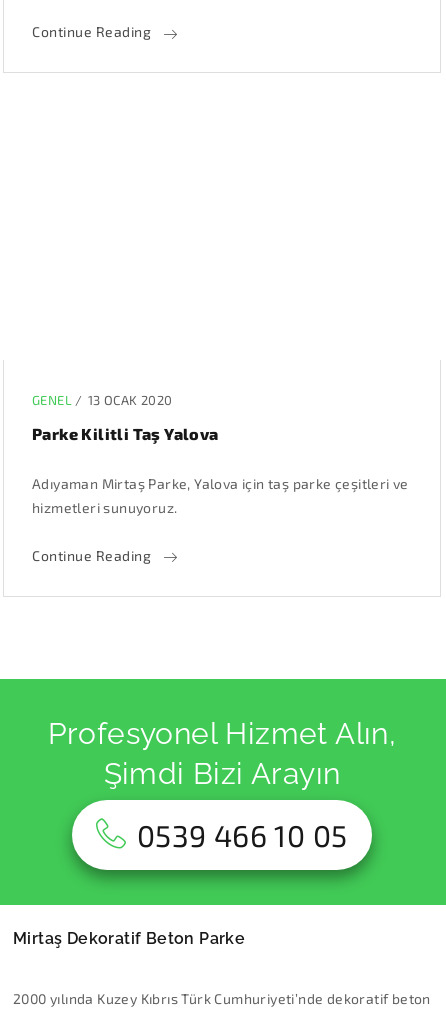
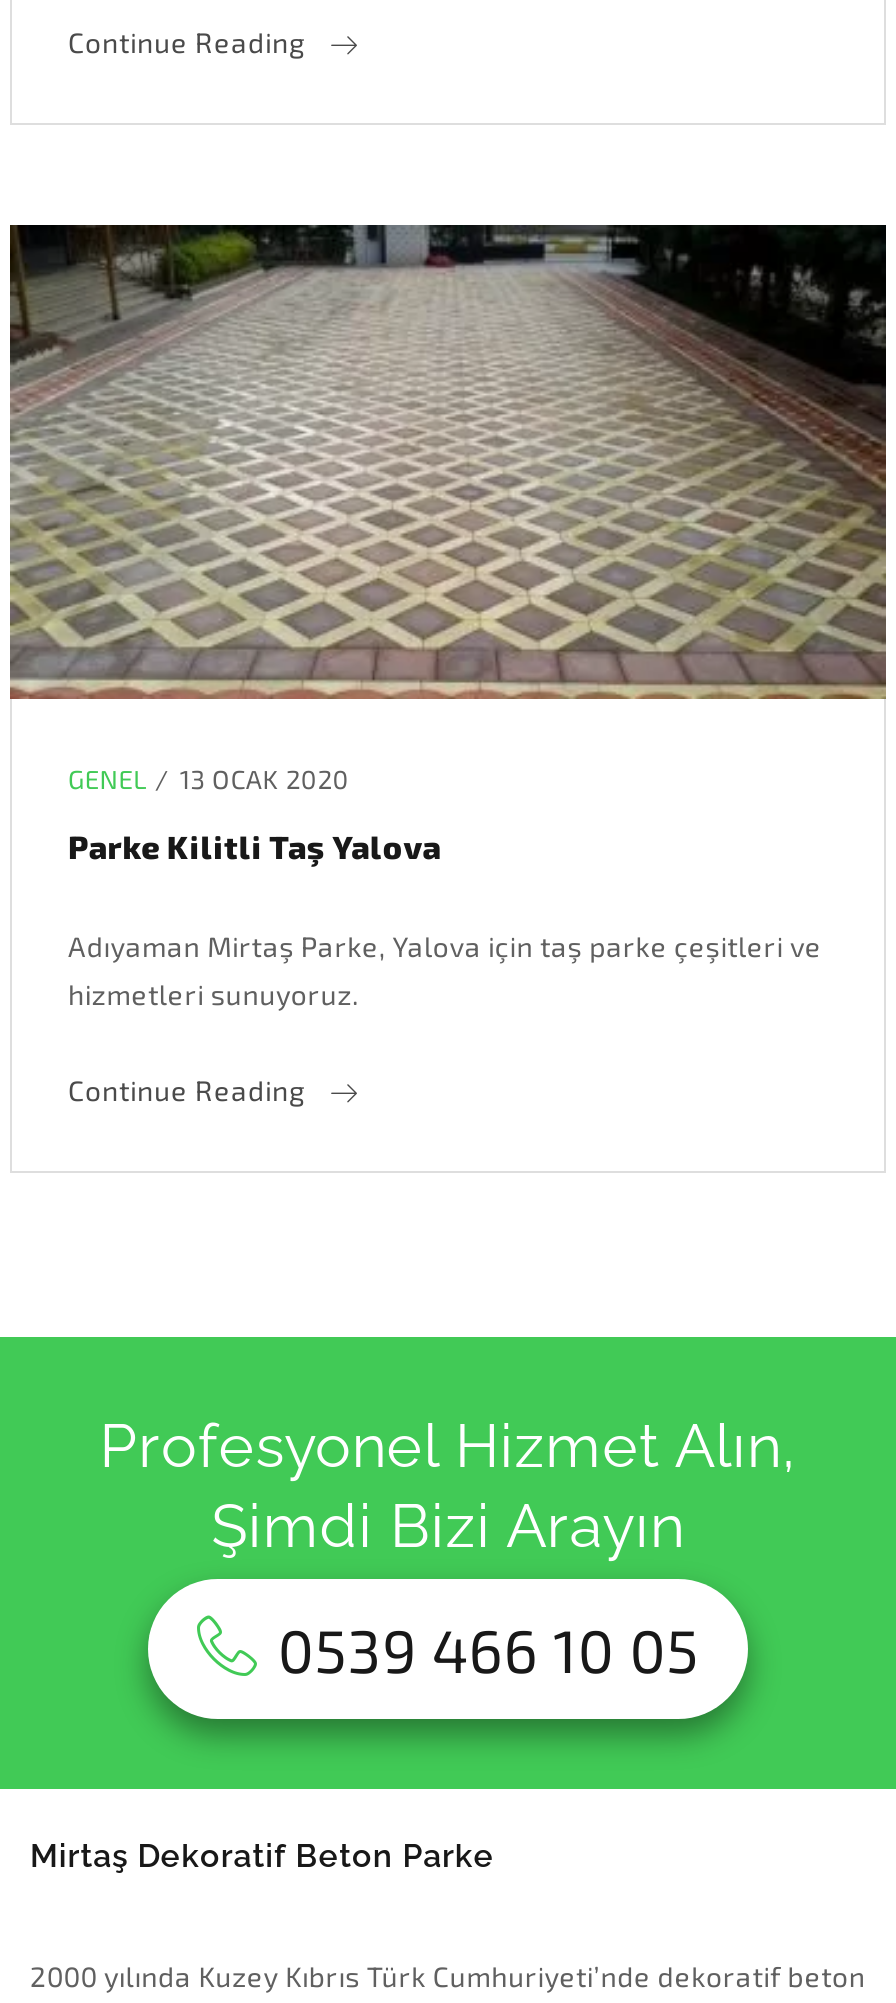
none -> [8,223,888,701] [image]

